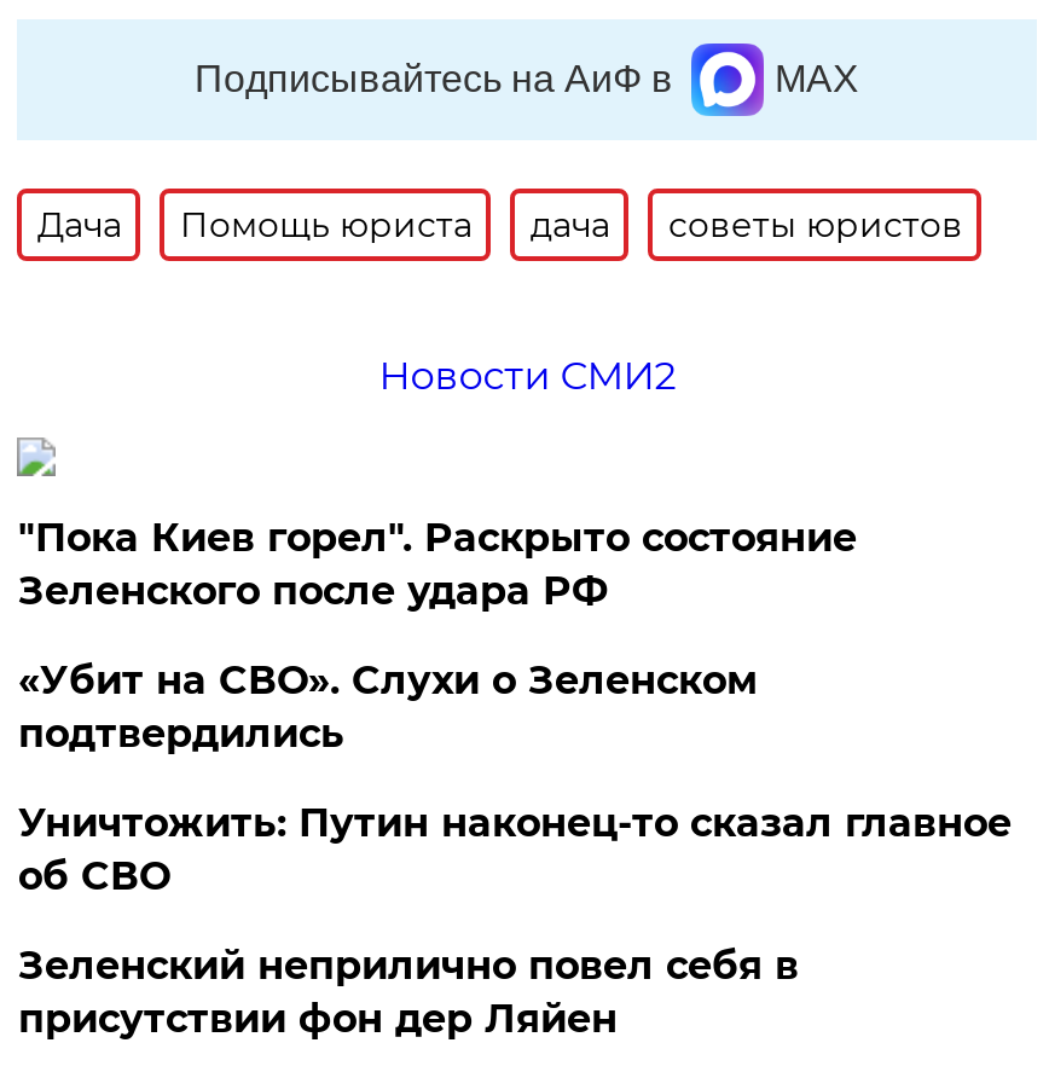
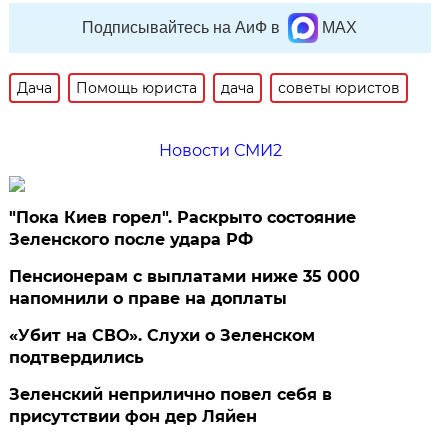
none -> [9,267,360,308] Пенсионерам с выплатами ниже 35 000 | напомнили о праве на доплаты
moved [18,657,758,757] -> [9,326,315,367]: «Убит на СВО». Слухи о Зеленском | подтвердились
[18,800,1011,899] Уничтожить: Путин наконец-то сказал главное | об СВО -> none

